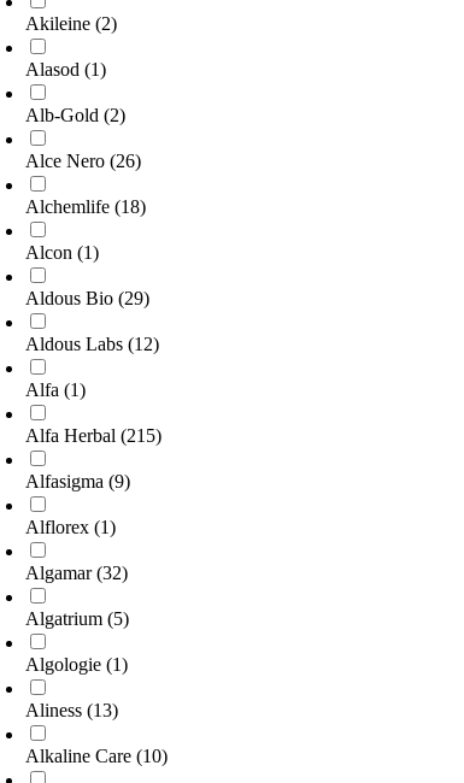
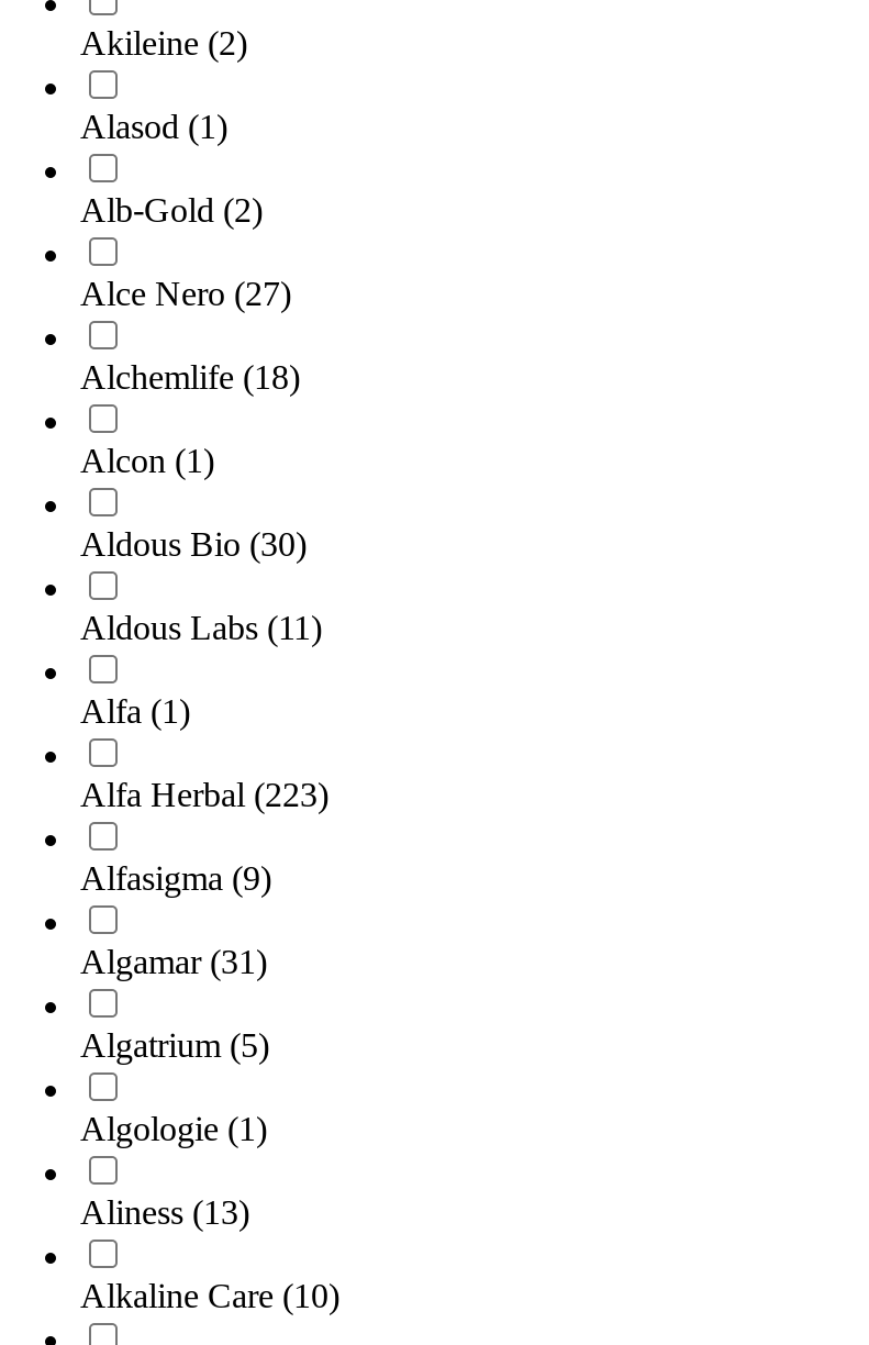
[25,151,141,171] Alce Nero (26) -> [80,275,291,313] Alce Nero (27)
[25,288,149,309] Aldous Bio (29) -> [80,526,307,563] Aldous Bio (30)
[25,334,159,354] Aldous Labs (12) -> [80,609,322,647] Aldous Labs (11)
[25,425,161,446] Alfa Herbal (215) -> [80,776,328,814] Alfa Herbal (223)
[25,517,128,583] Alflorex (1) | Algamar (32) -> [80,943,267,981] Algamar (31)

